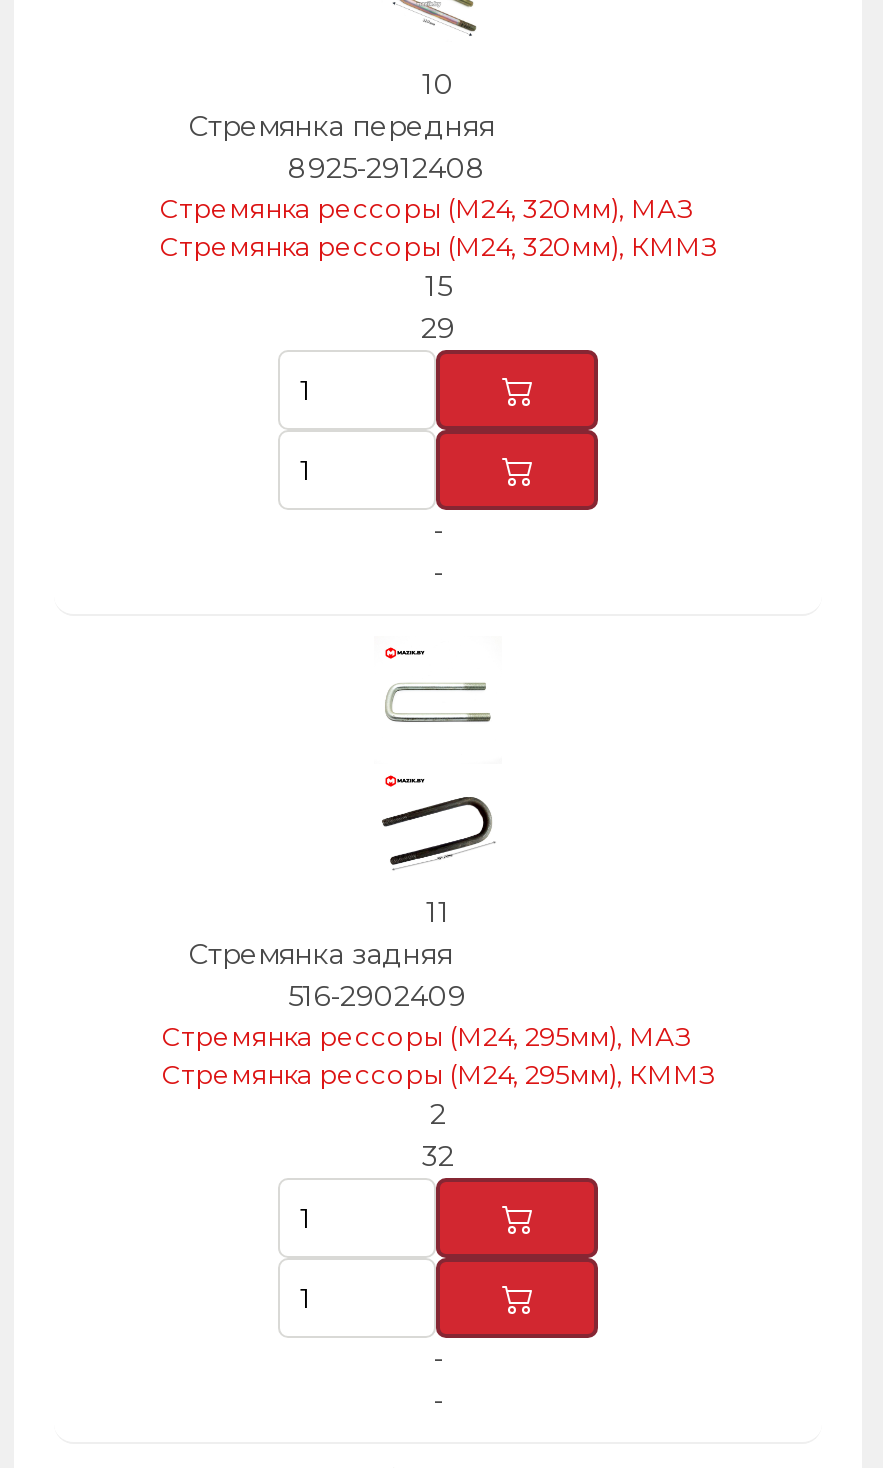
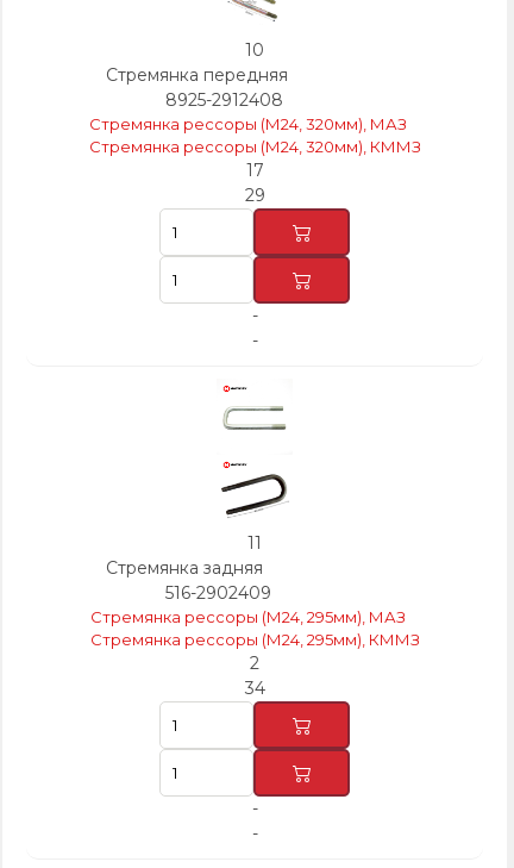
[425,268,451,304] 15 -> [246,160,264,181] 17
[422,1138,454,1174] 32 -> [245,677,265,699] 34

